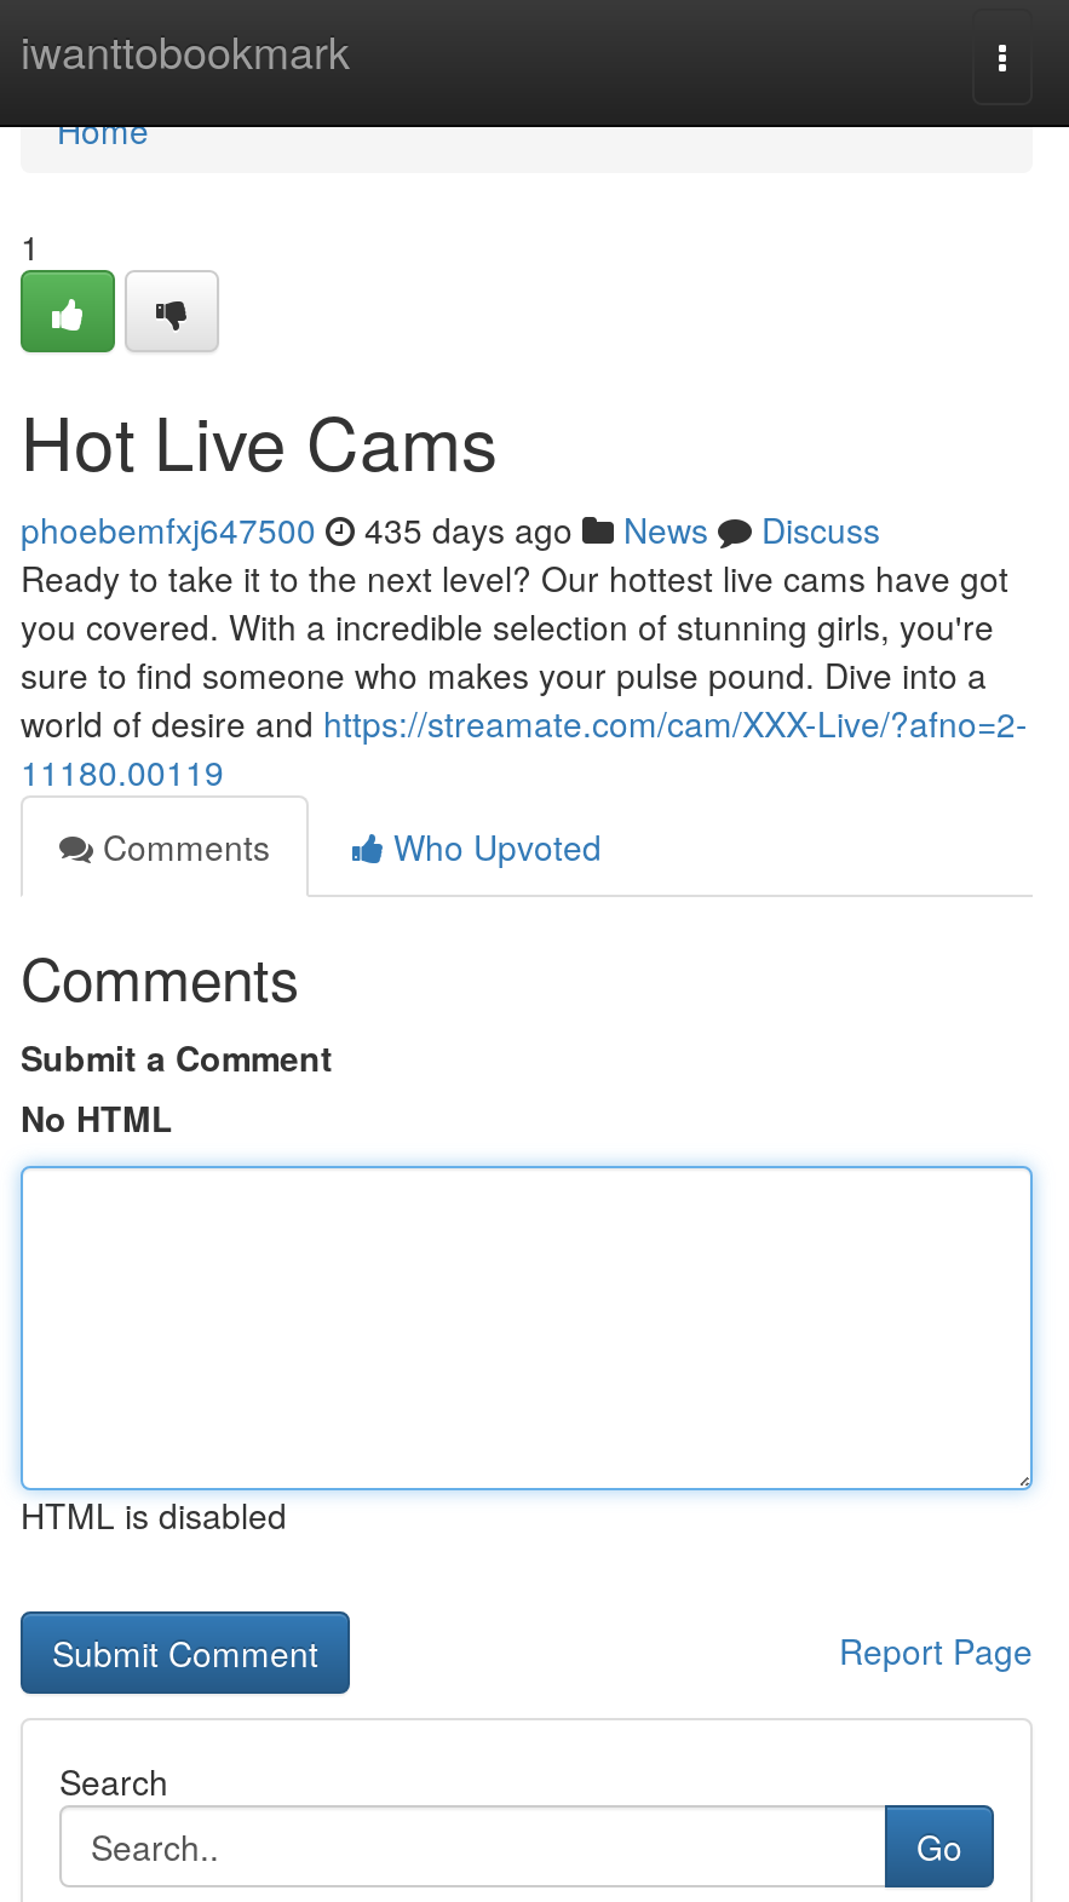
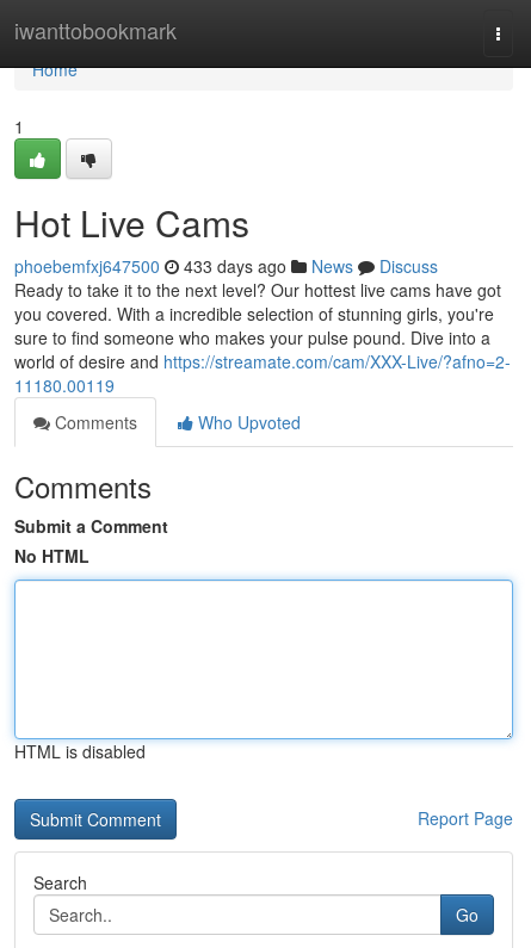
[21,505,880,553] phoebemfxj647500 435 days ago News Discuss -> [14,254,438,278] phoebemfxj647500 433 days ago News Discuss

